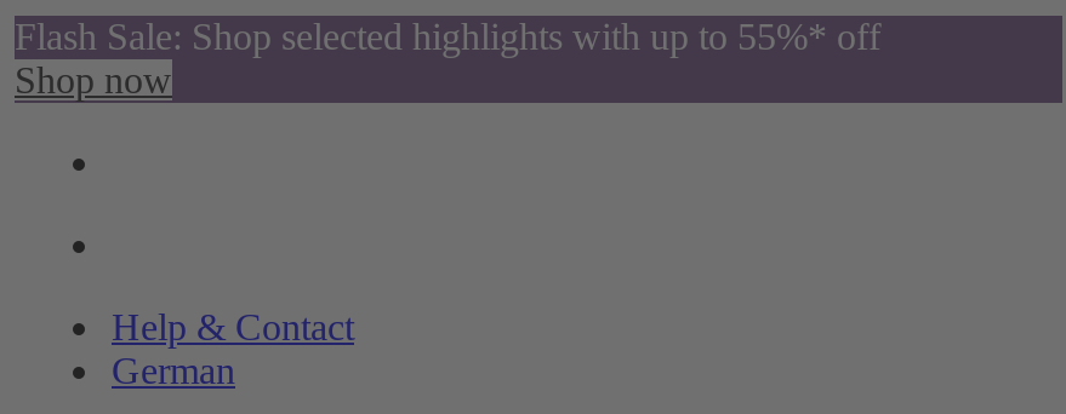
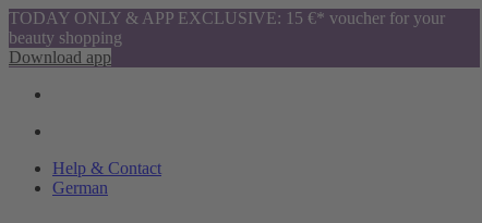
[15,16,880,100] Flash Sale: Shop selected highlights with up to 55%* off | Shop now -> [9,9,445,66] TODAY ONLY & APP EXCLUSIVE: 15 €* voucher for your | beauty shopping | Download app

